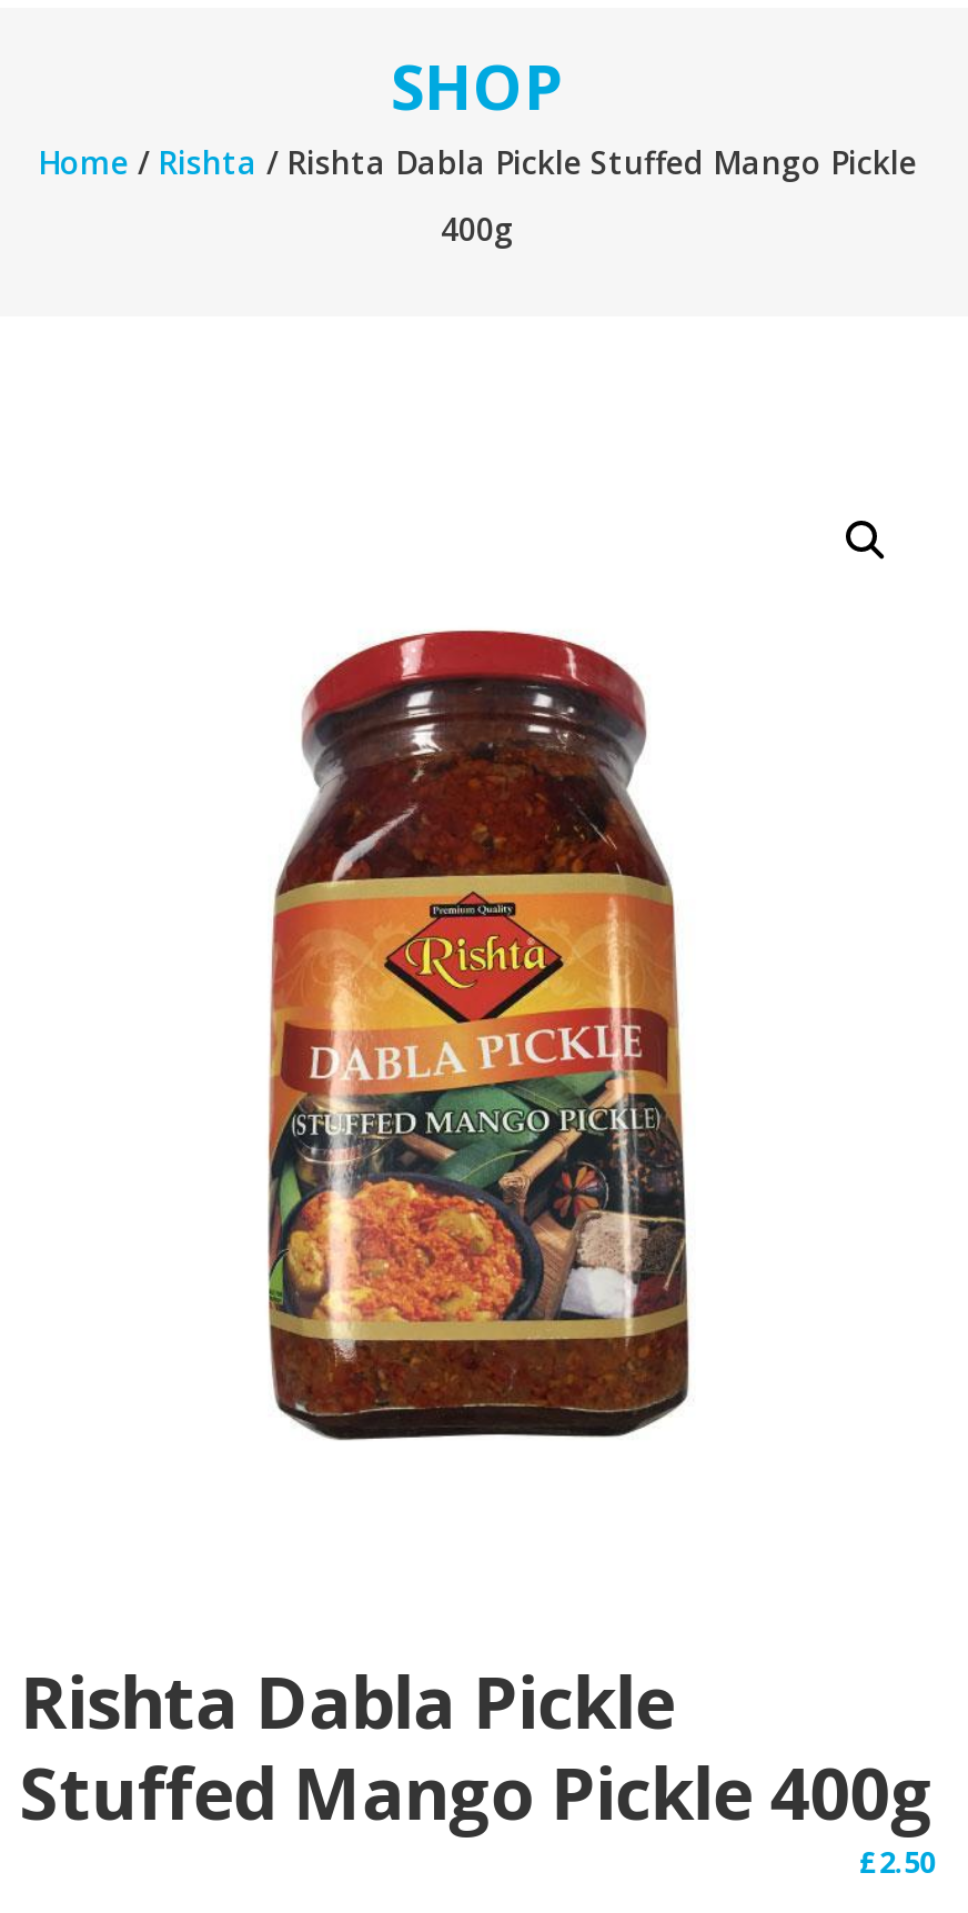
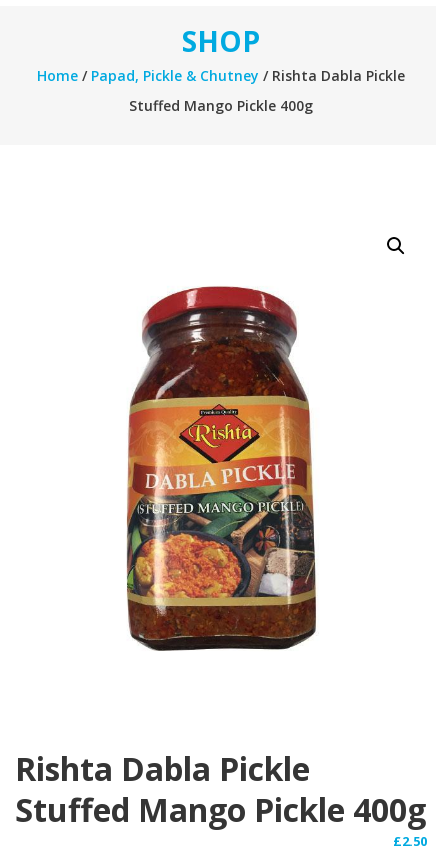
[38,141,917,183] Home / Rishta / Rishta Dabla Pickle Stuffed Mango Pickle -> [37,66,405,85] Home / Papad, Pickle & Chutney / Rishta Dabla Pickle
[441,208,514,250] 400g -> [129,96,313,115] Stuffed Mango Pickle 400g

